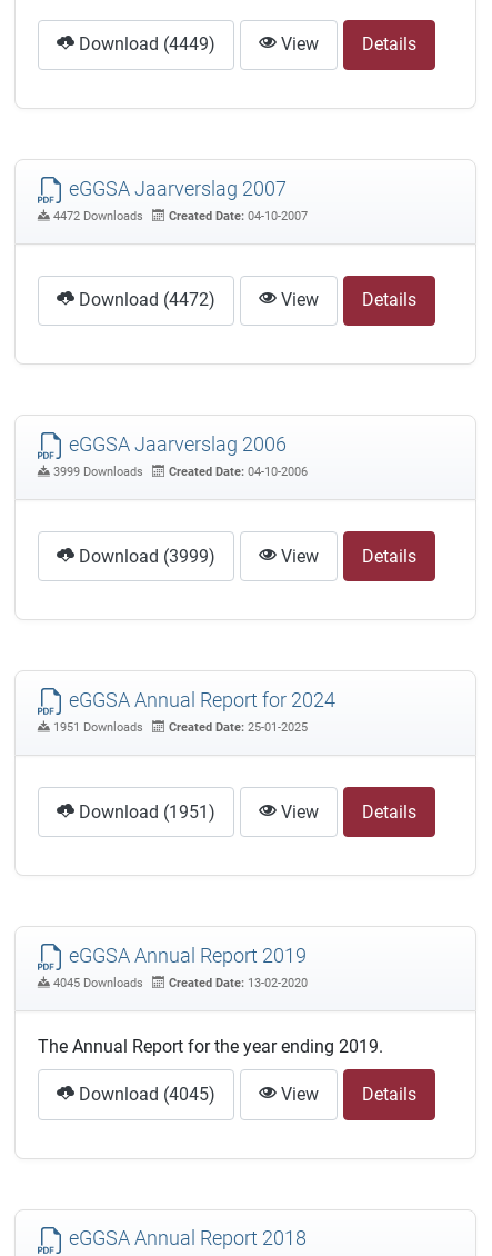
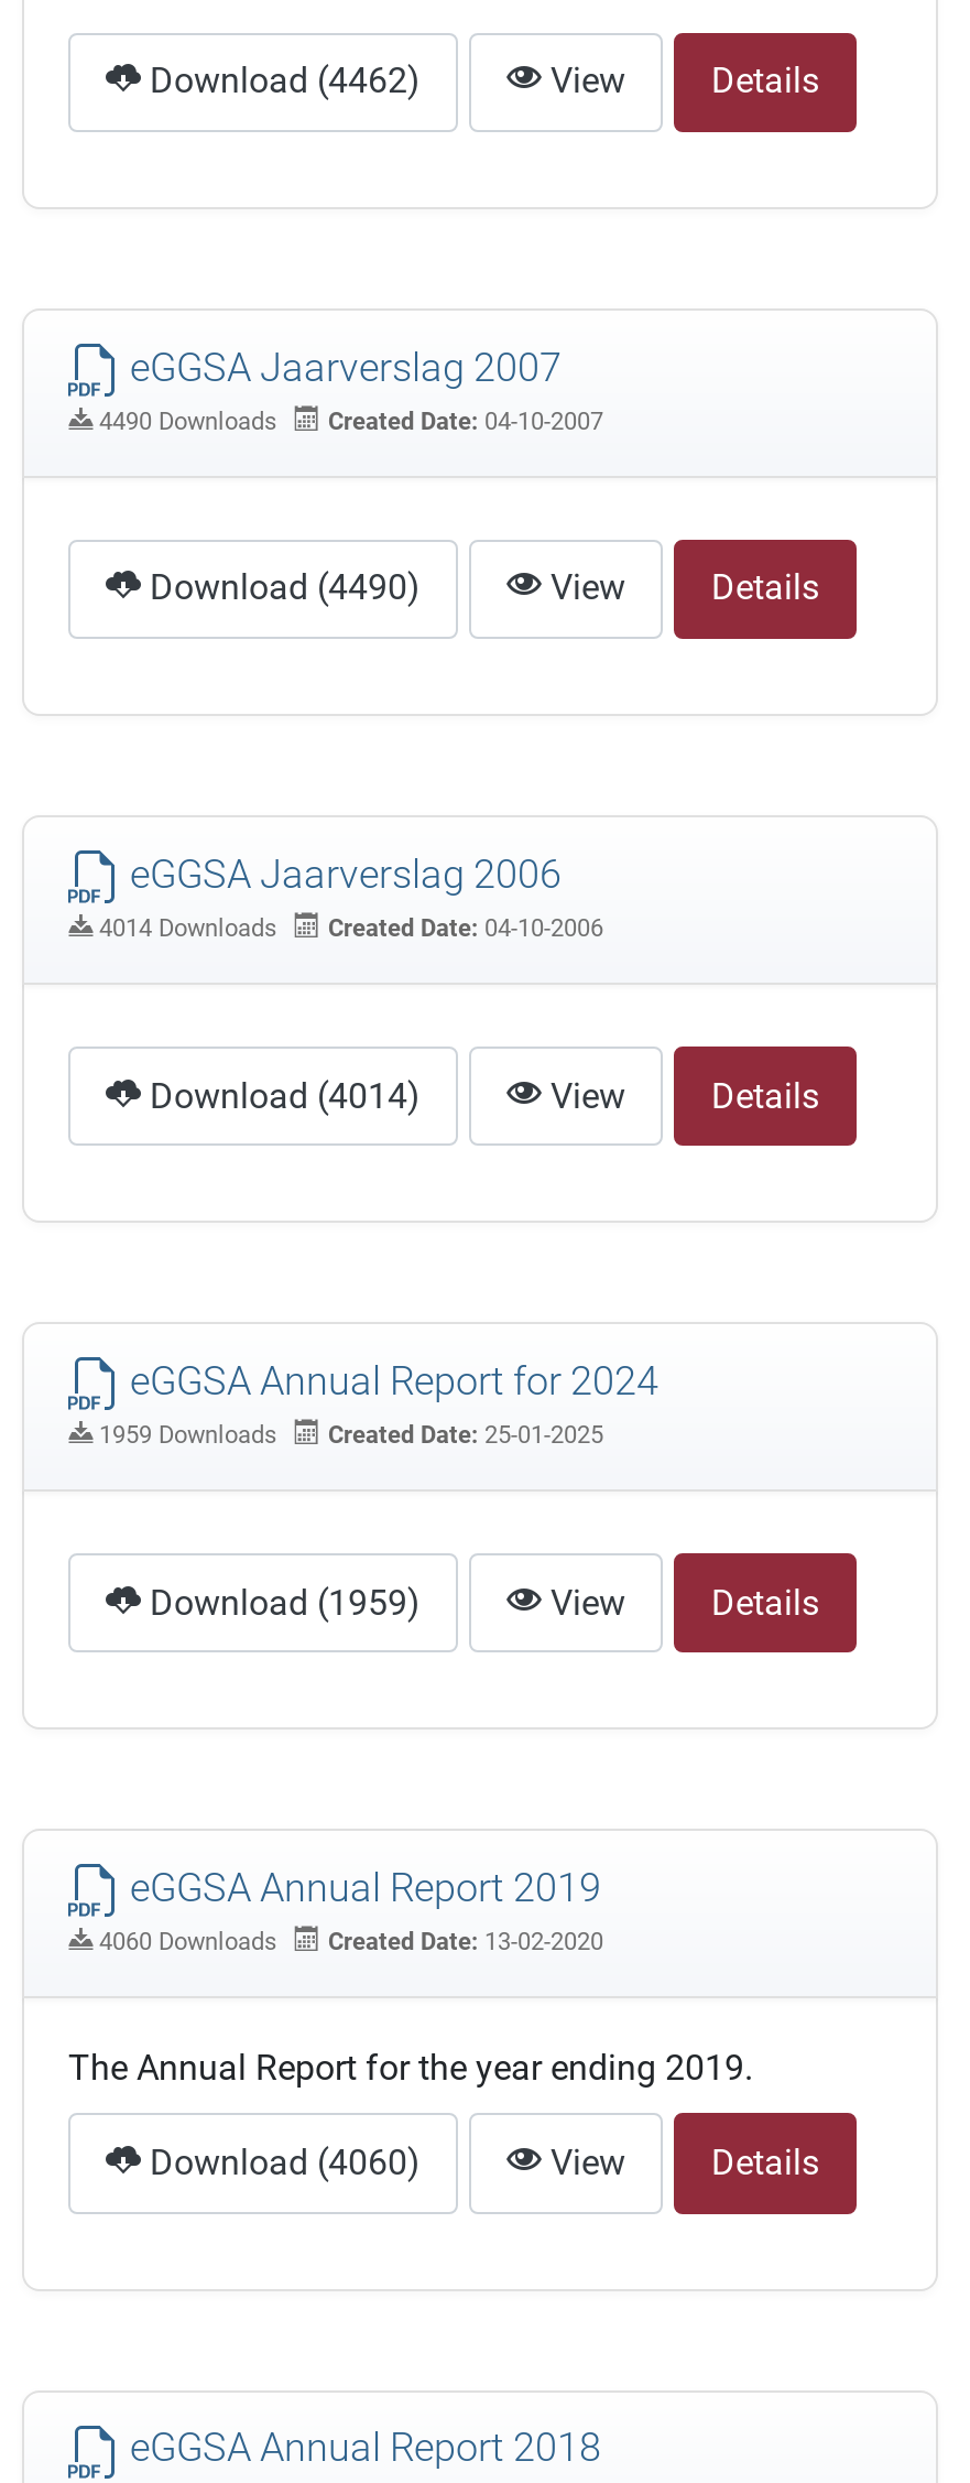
[74,34,215,55] Download (4449) -> [141,60,421,102] Download (4462)
[50,209,308,223] 4472 Downloads Created Date: 04-10-2007 -> [92,407,603,436] 4490 Downloads Created Date: 04-10-2007
[74,289,215,311] Download (4472) -> [141,567,421,609] Download (4490)
[50,465,308,479] 3999 Downloads Created Date: 04-10-2006 -> [92,914,603,943] 4014 Downloads Created Date: 04-10-2006
[74,545,215,566] Download (3999) -> [141,1074,421,1116] Download (4014)
[50,720,308,735] 1951 Downloads Created Date: 25-01-2025 -> [92,1421,603,1450] 1959 Downloads Created Date: 25-01-2025
[74,801,215,822] Download (1951) -> [141,1581,421,1623] Download (1959)
[50,976,308,991] 4045 Downloads Created Date: 13-02-2020 -> [92,1928,603,1957] 4060 Downloads Created Date: 13-02-2020
[74,1084,215,1105] Download (4045) -> [141,2141,421,2183] Download (4060)

